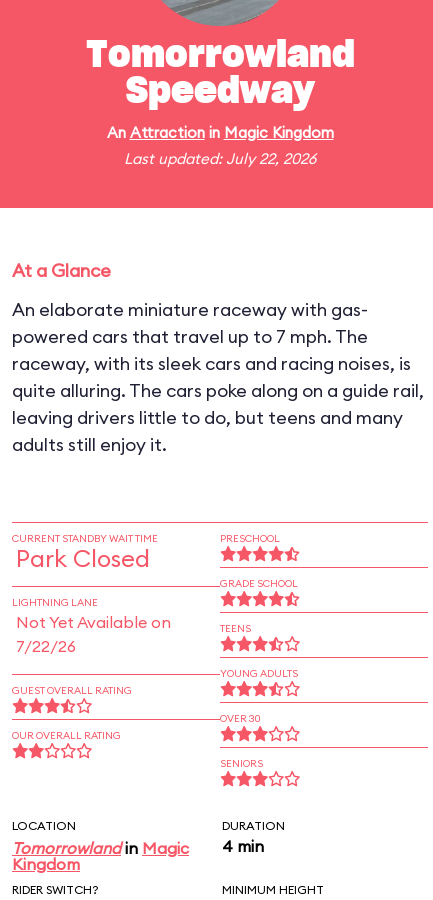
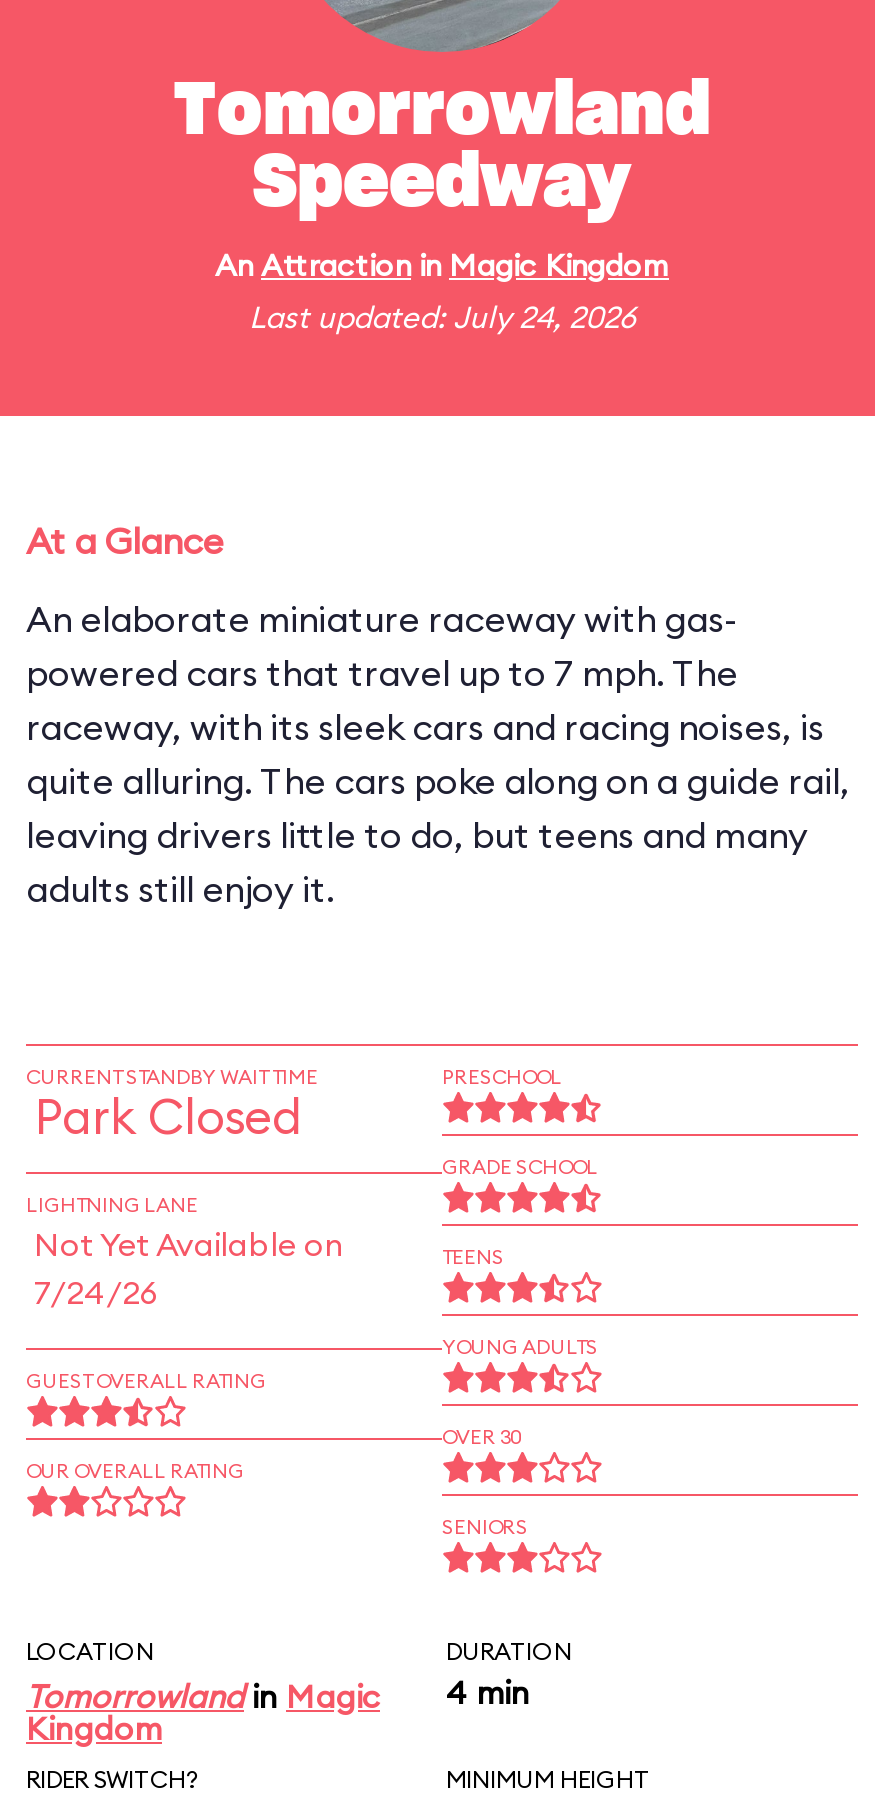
[124,149,316,168] Last updated: July 22, 2026 -> [249,298,635,336] Last updated: July 24, 2026
[16,636,76,656] 7/22/26 -> [34,1272,158,1312] 7/24/26

